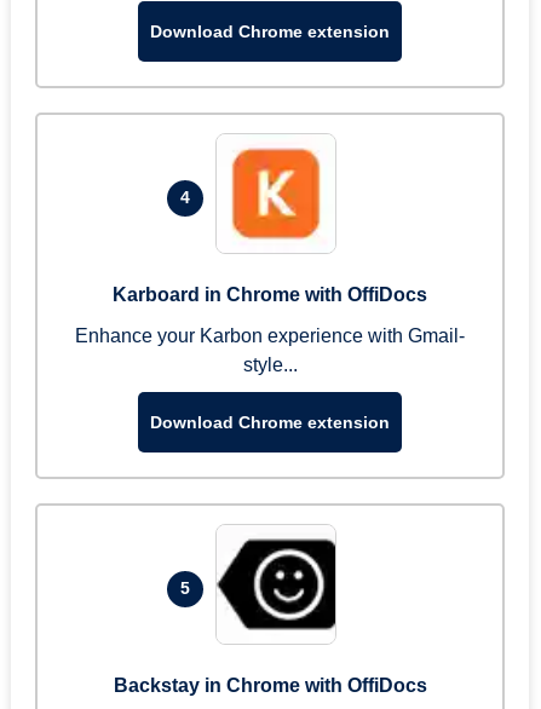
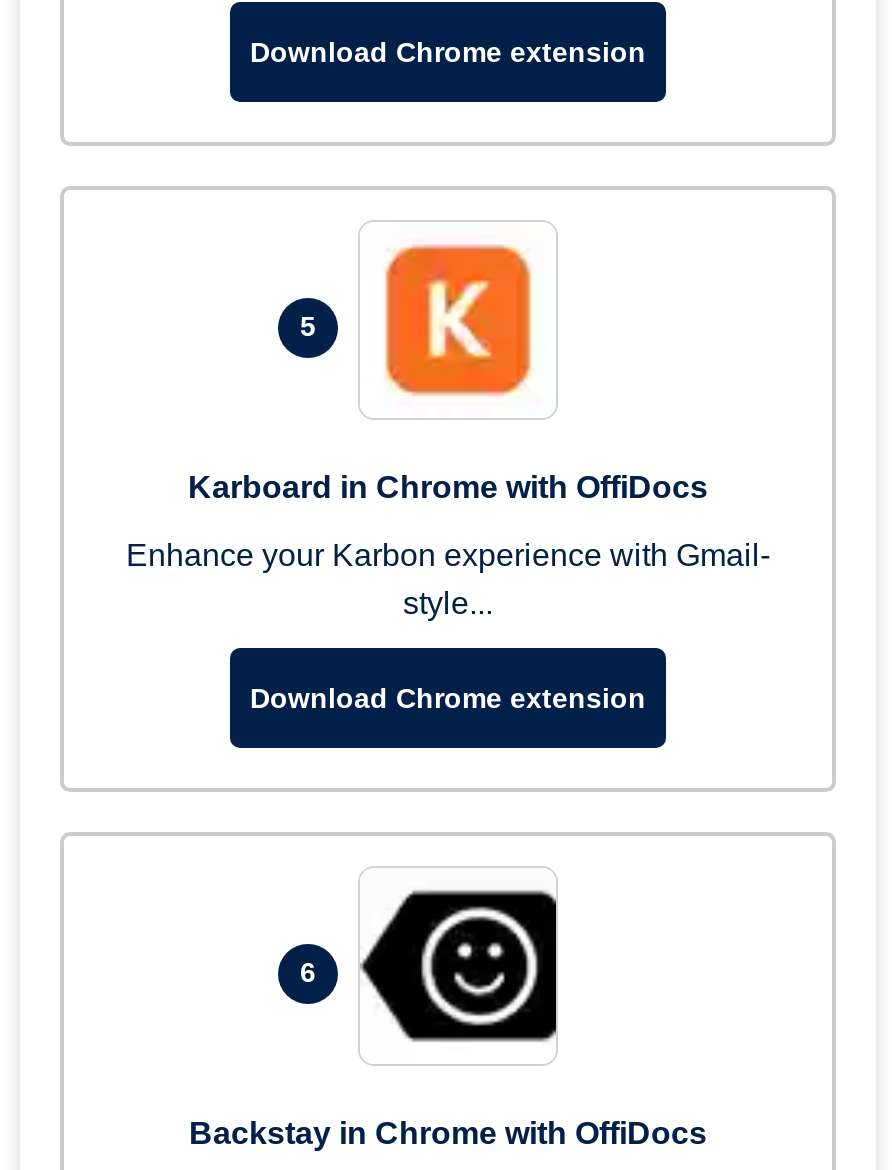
[180,188,190,207] 4 -> [300,310,316,342] 5
[180,578,190,598] 5 -> [300,956,316,988] 6

